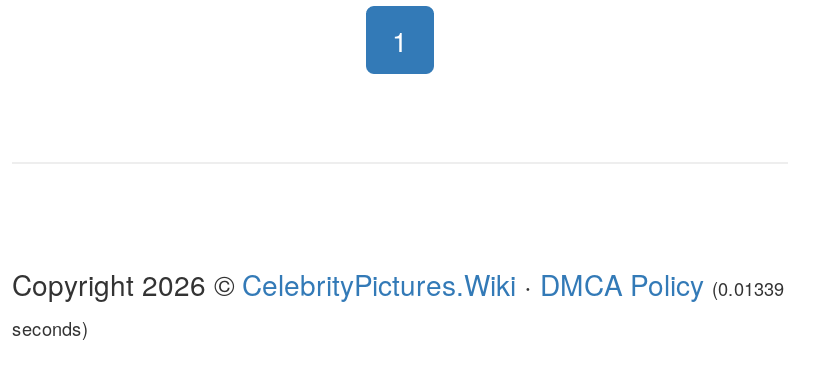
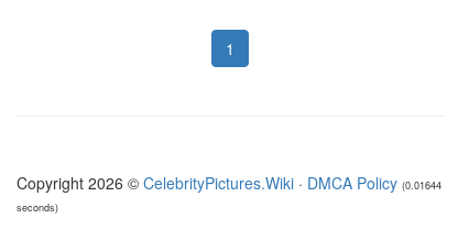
[12,264,784,304] Copyright 2026 © CelebrityPictures.Wiki · DMCA Policy (0.01339 -> [17,172,441,194] Copyright 2026 © CelebrityPictures.Wiki · DMCA Policy (0.01644

